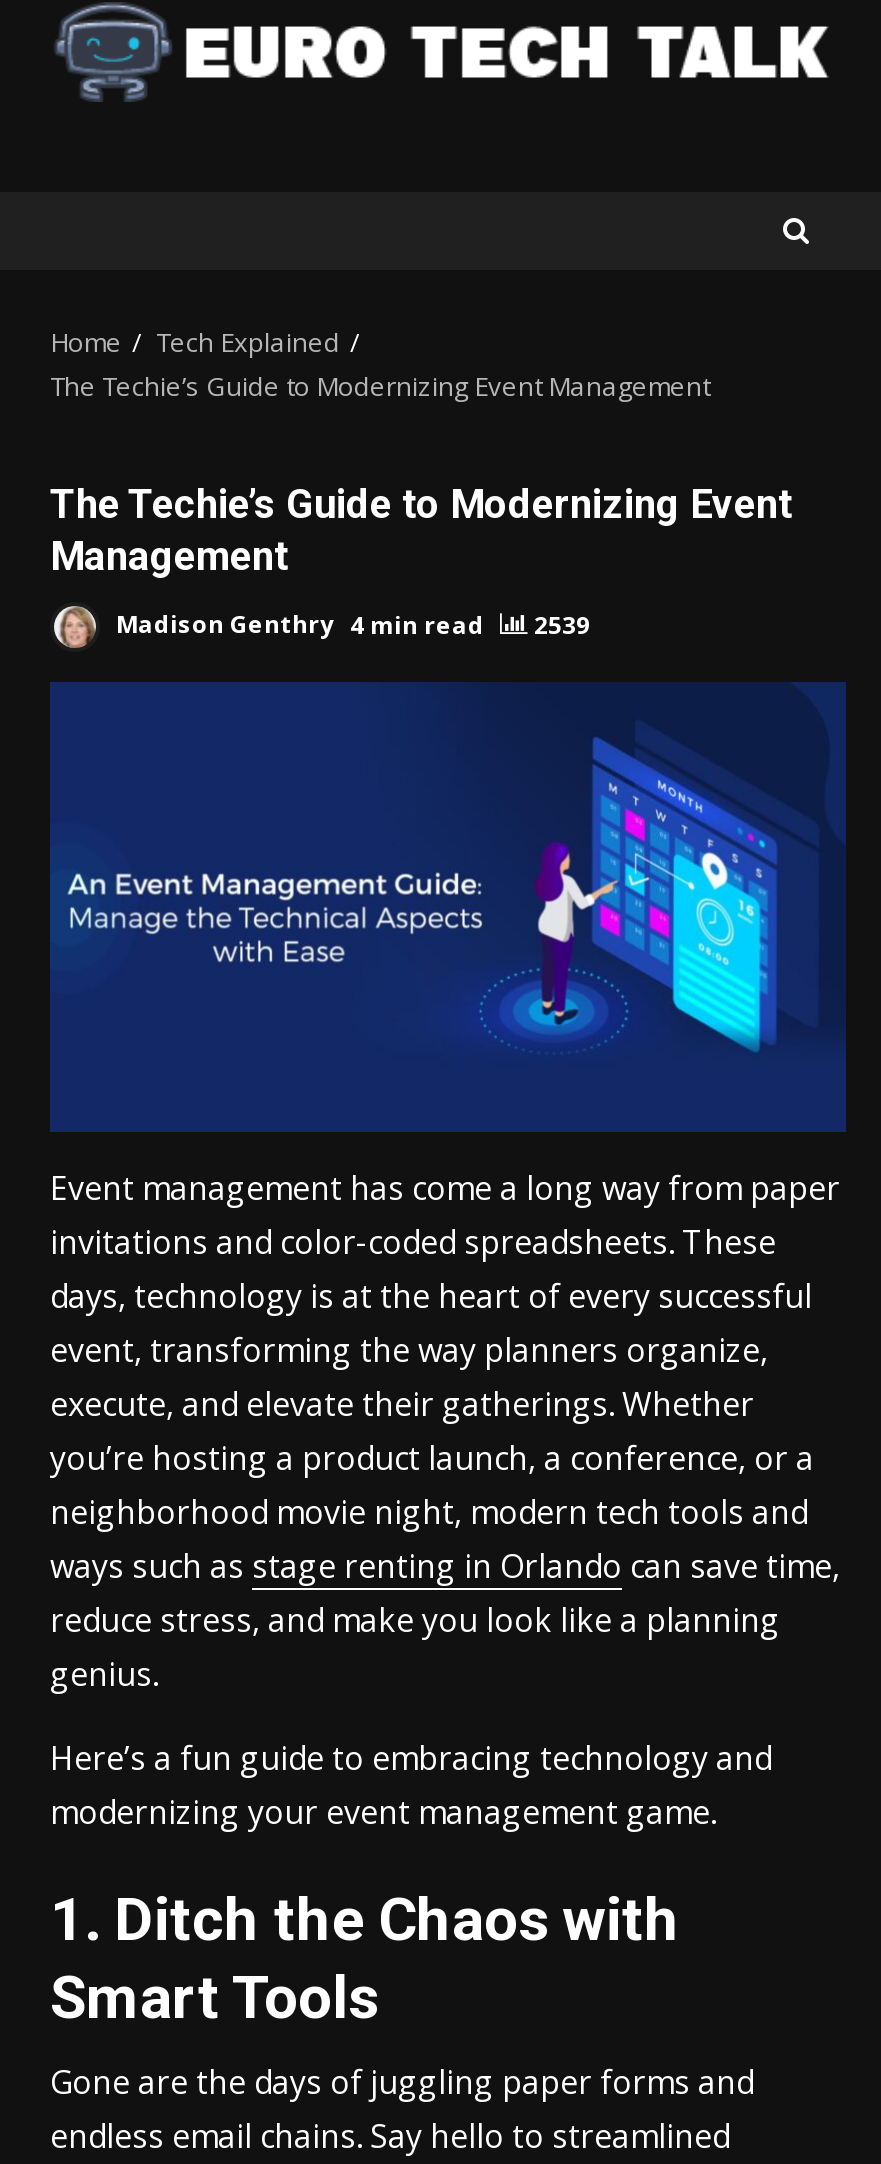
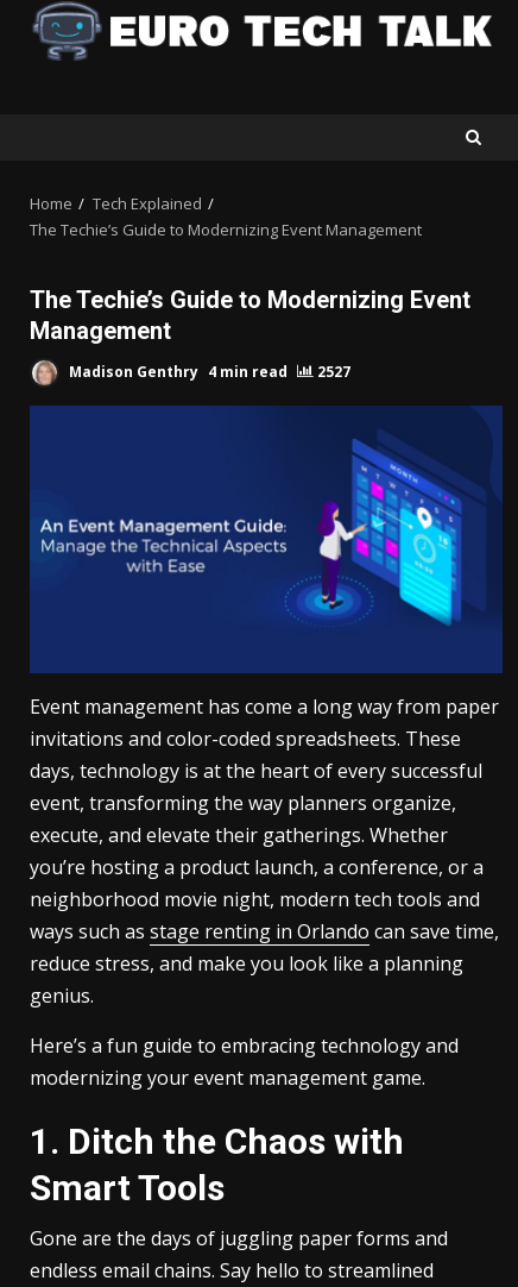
[110,608,590,642] Madison Genthry 4 min read 2539 -> [65,362,350,382] Madison Genthry 4 min read 2527

